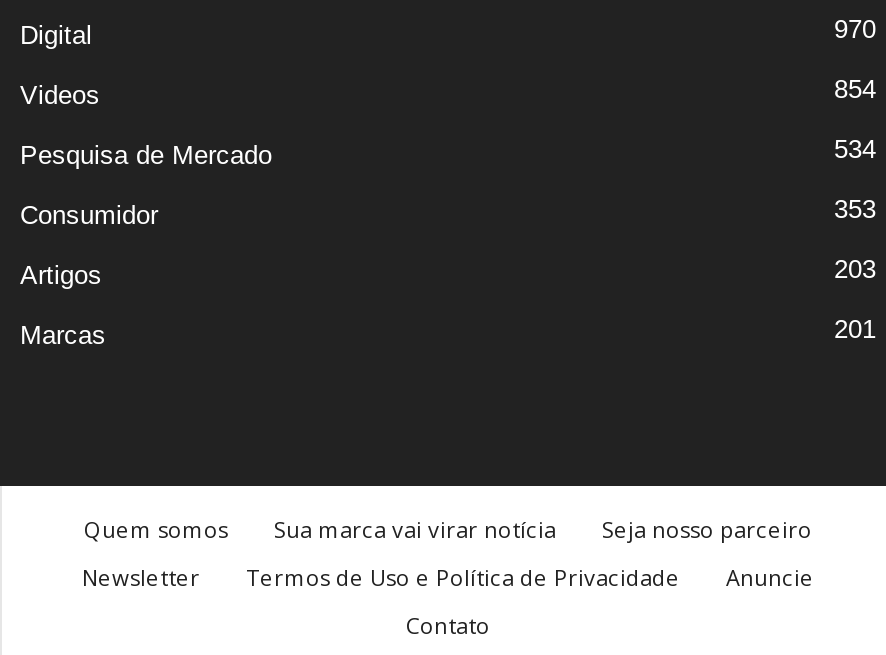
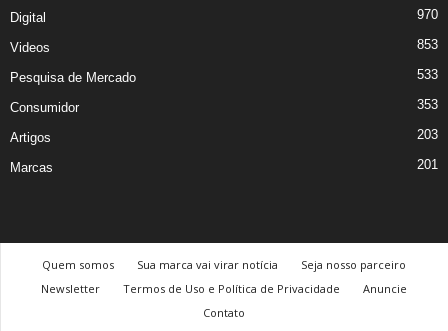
[834,74,876,104] 854 -> [417,37,438,52] 853
[834,134,876,164] 534 -> [417,67,438,82] 533

